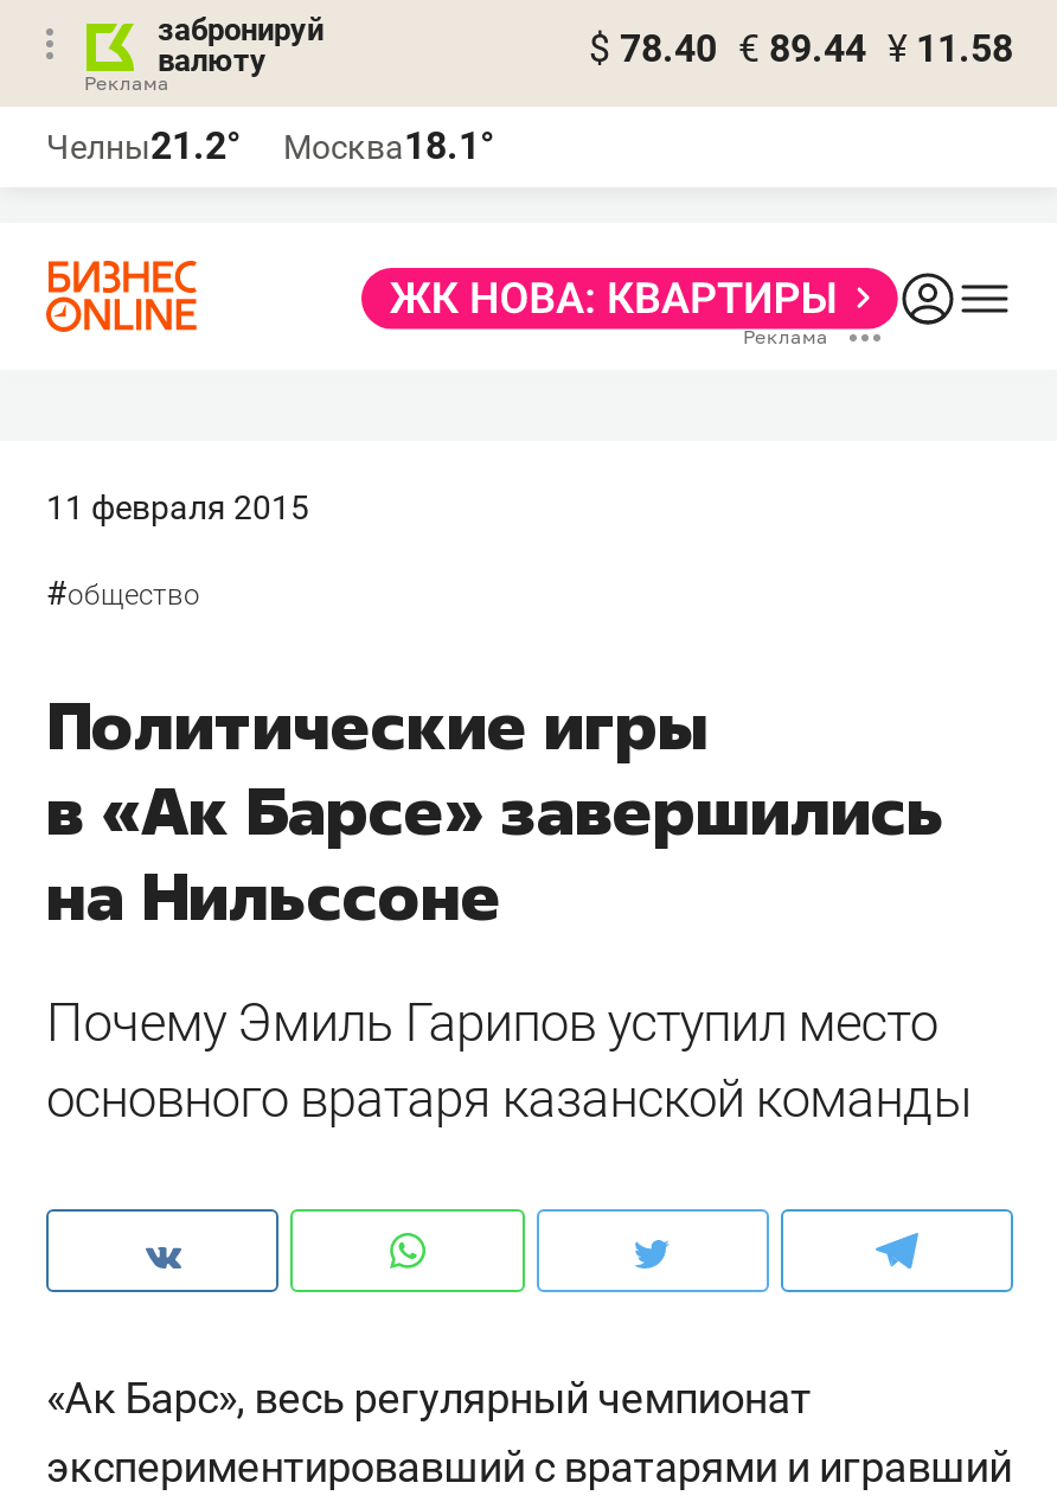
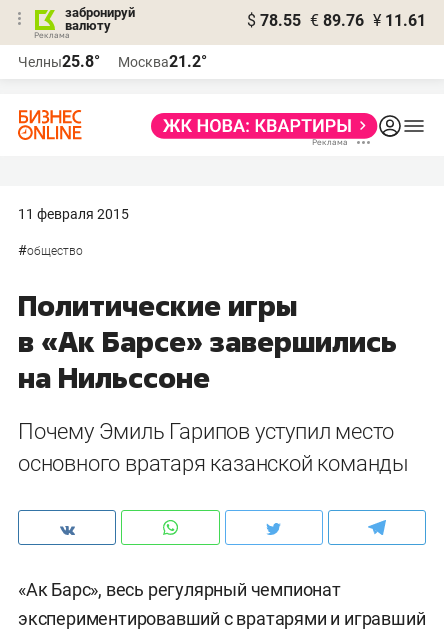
[589,26,1013,71] $ 78.40 € 89.44 ¥ 11.58 -> [247,11,426,30] $ 78.55 € 89.76 ¥ 11.61
[46,123,241,168] Челны21.2° -> [18,52,100,71] Челны25.8°
[283,123,494,168] Москва18.1° -> [118,52,207,71] Москва21.2°

